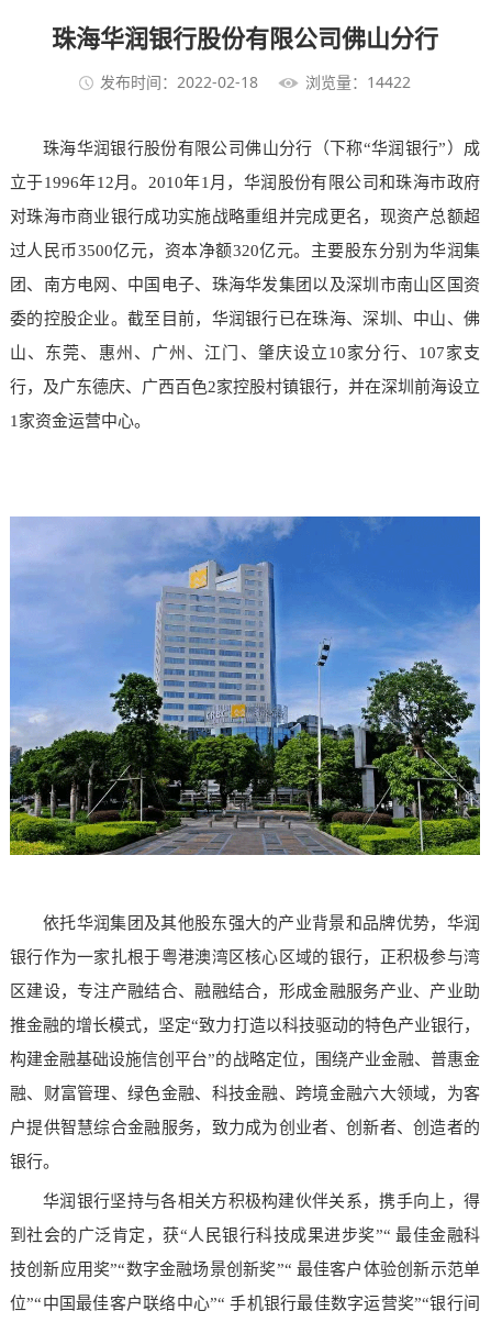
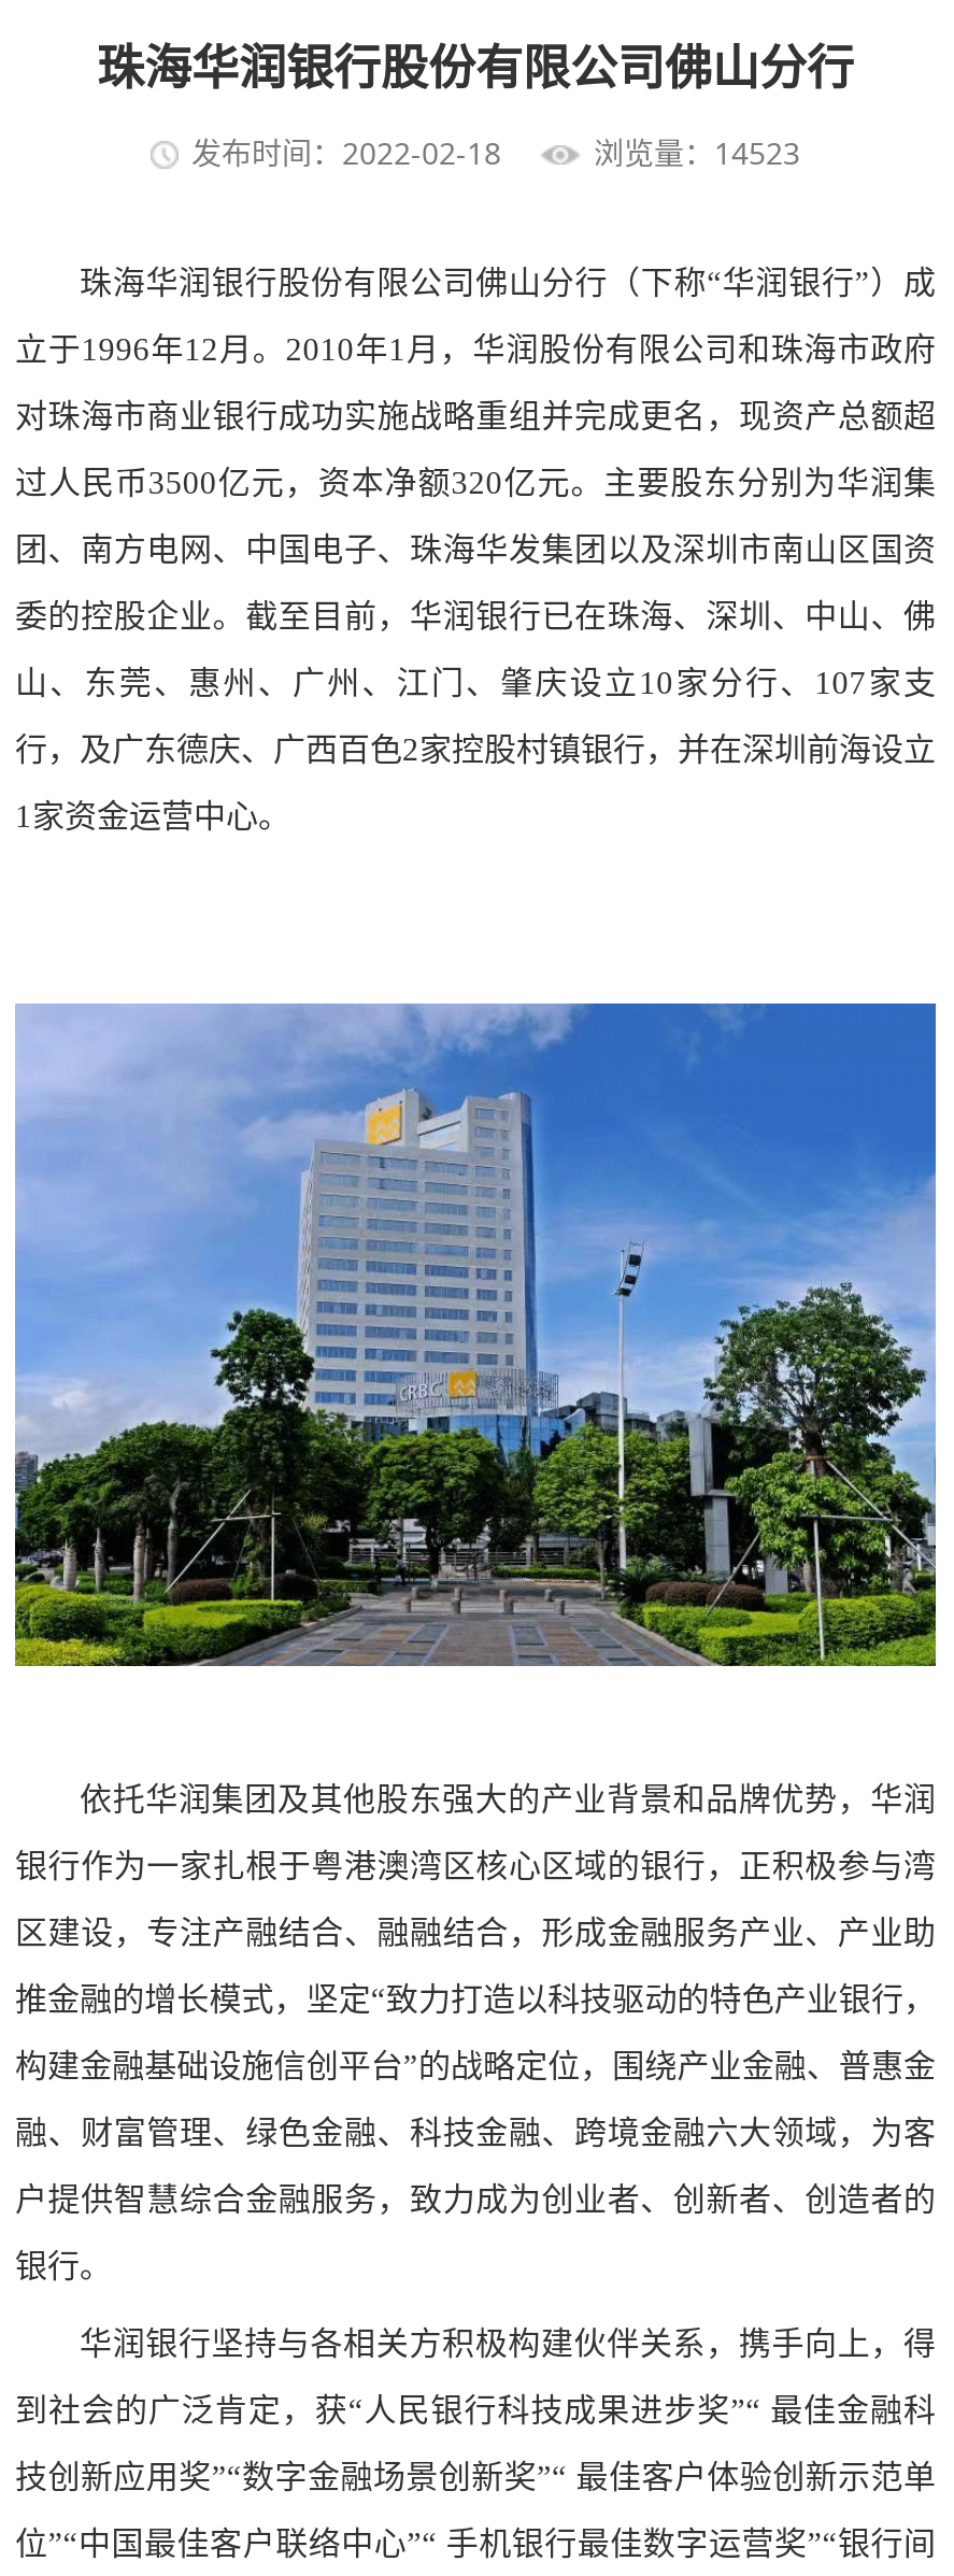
[305,72,411,93] 浏览量：14422 -> [594,133,800,174] 浏览量：14523

